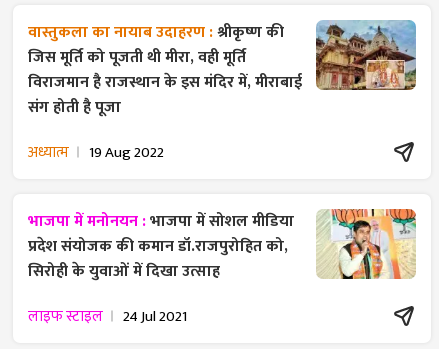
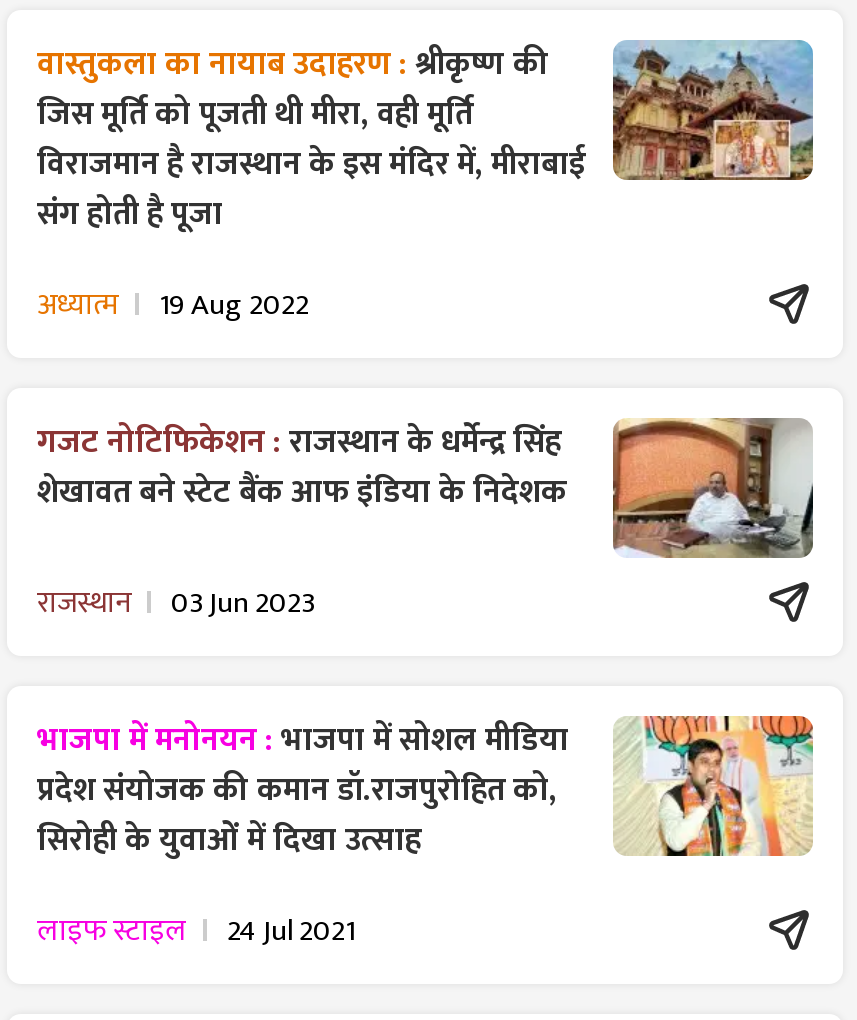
none -> [37,416,815,627] [image] | गजट नोटिफिकेशन : राजस्थान के धर्मेन्द्र सिंह | शेखावत बने स्टेट बैंक आफ इंडिया के निदेशक | राजस्थान | 03 Jun 2023

